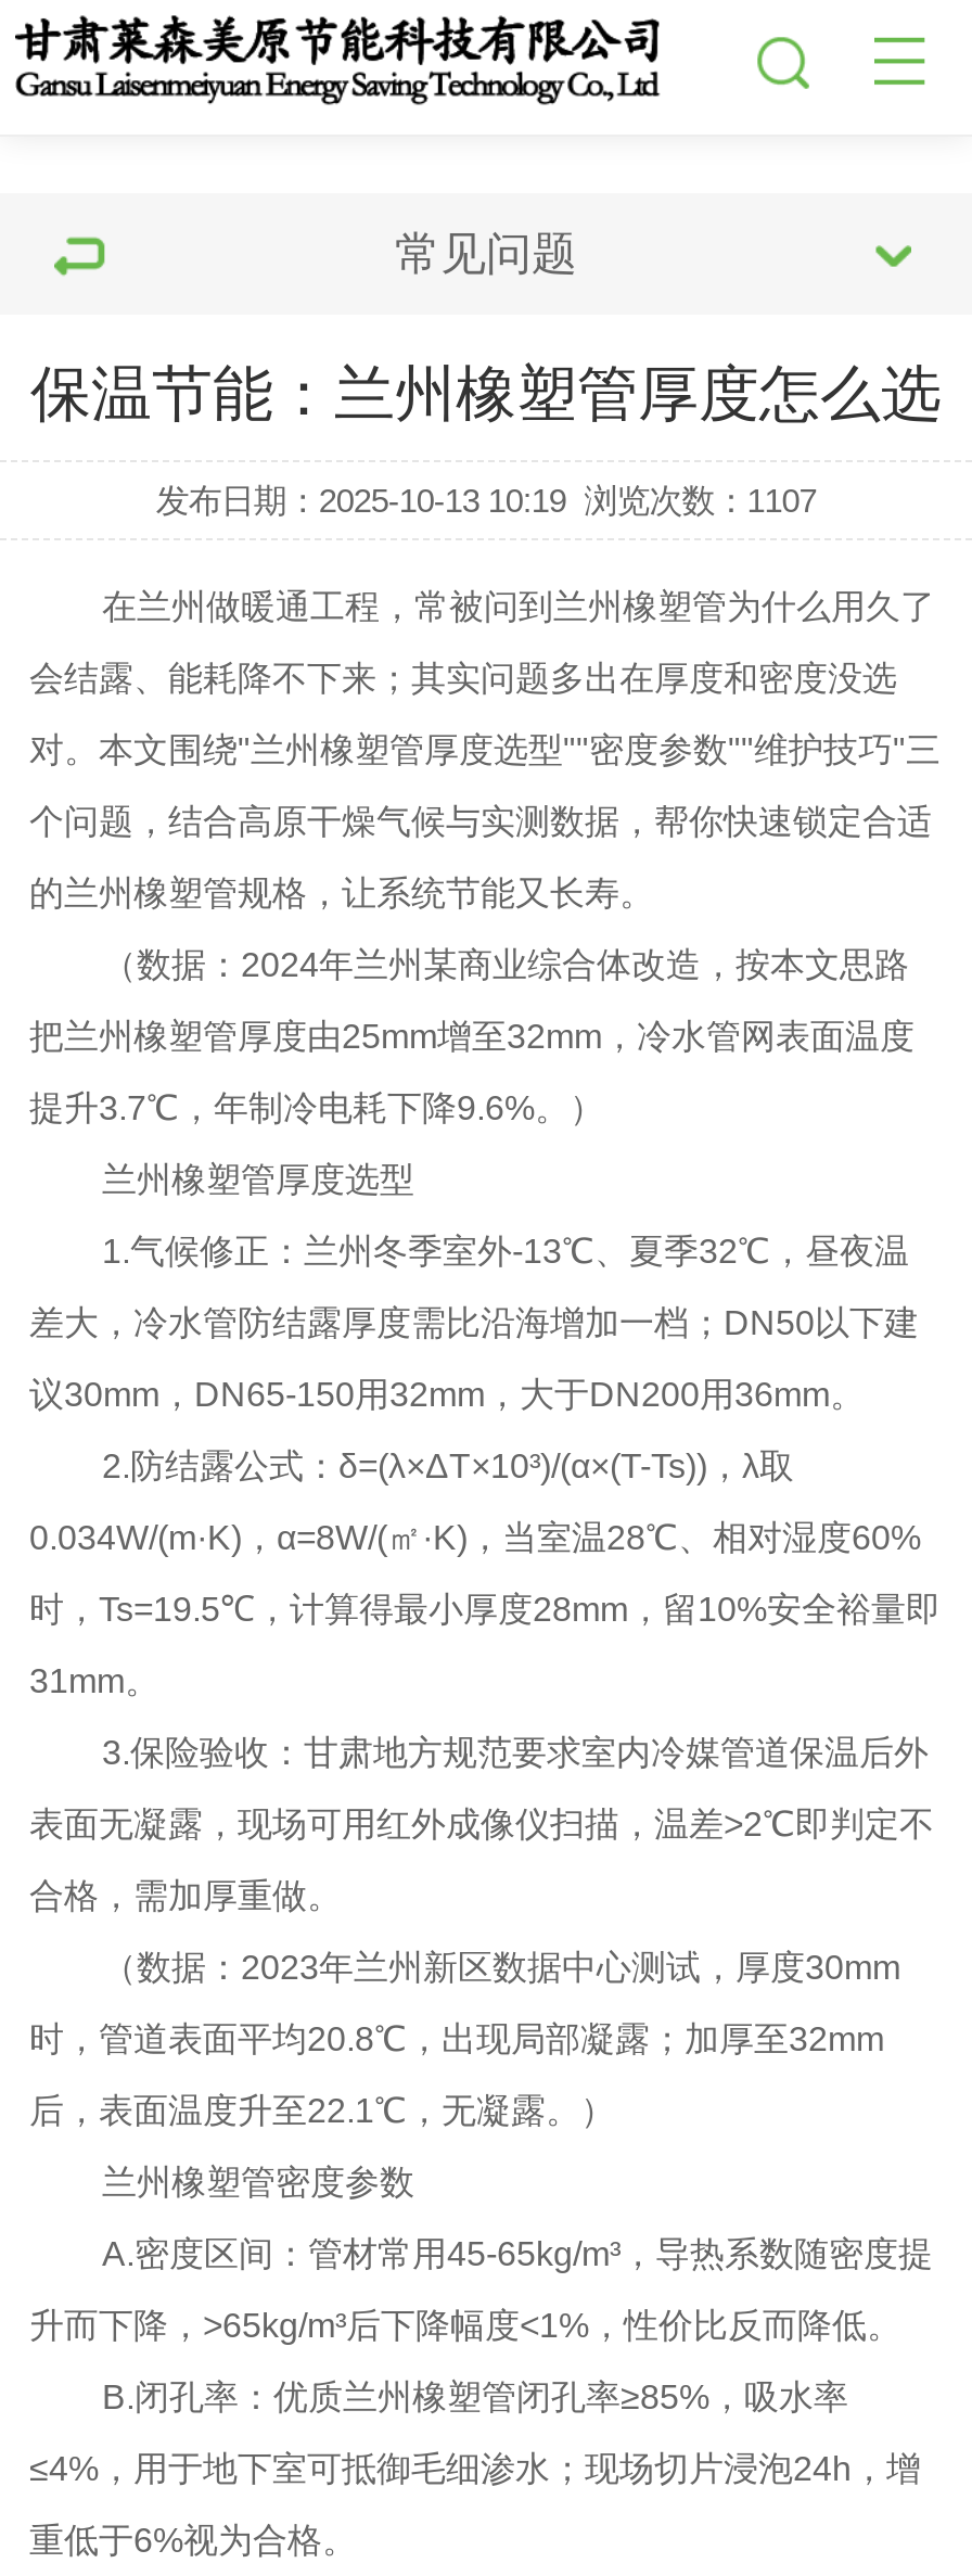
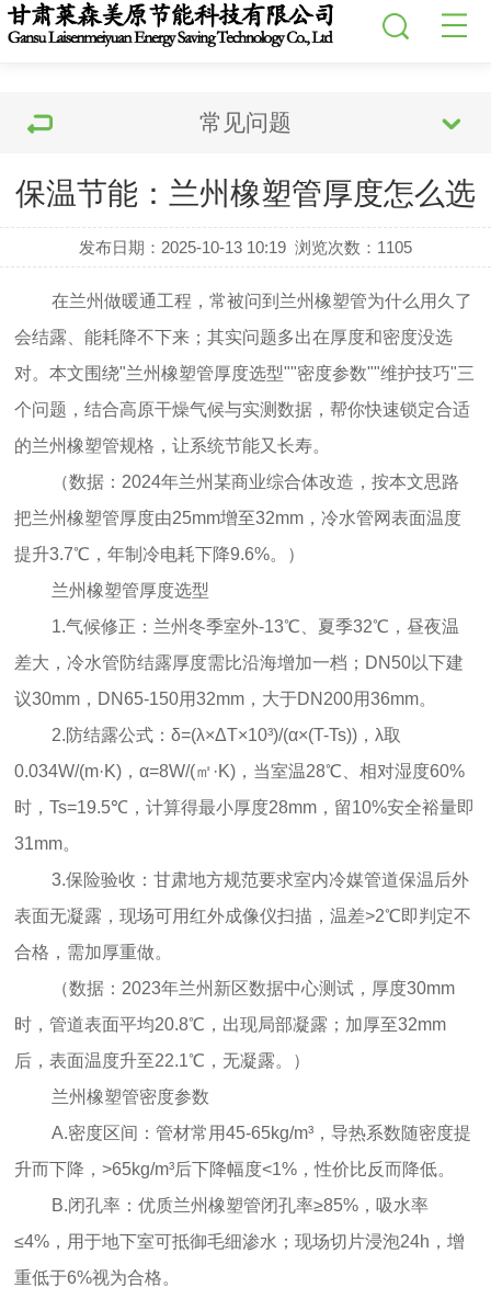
[156,482,816,519] 发布日期：2025-10-13 10:19 浏览次数：1107 -> [79,238,412,257] 发布日期：2025-10-13 10:19 浏览次数：1105

